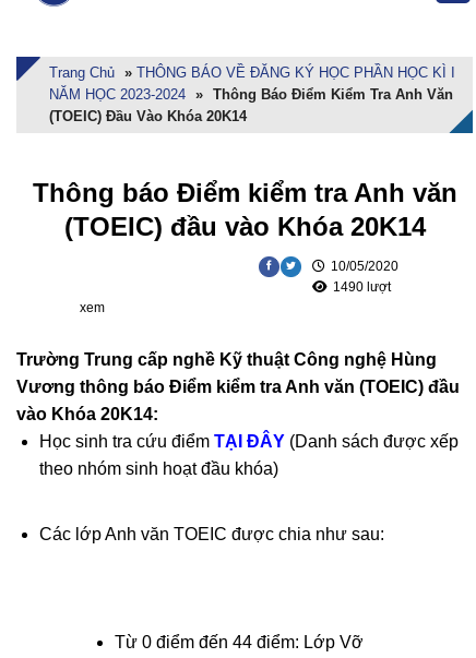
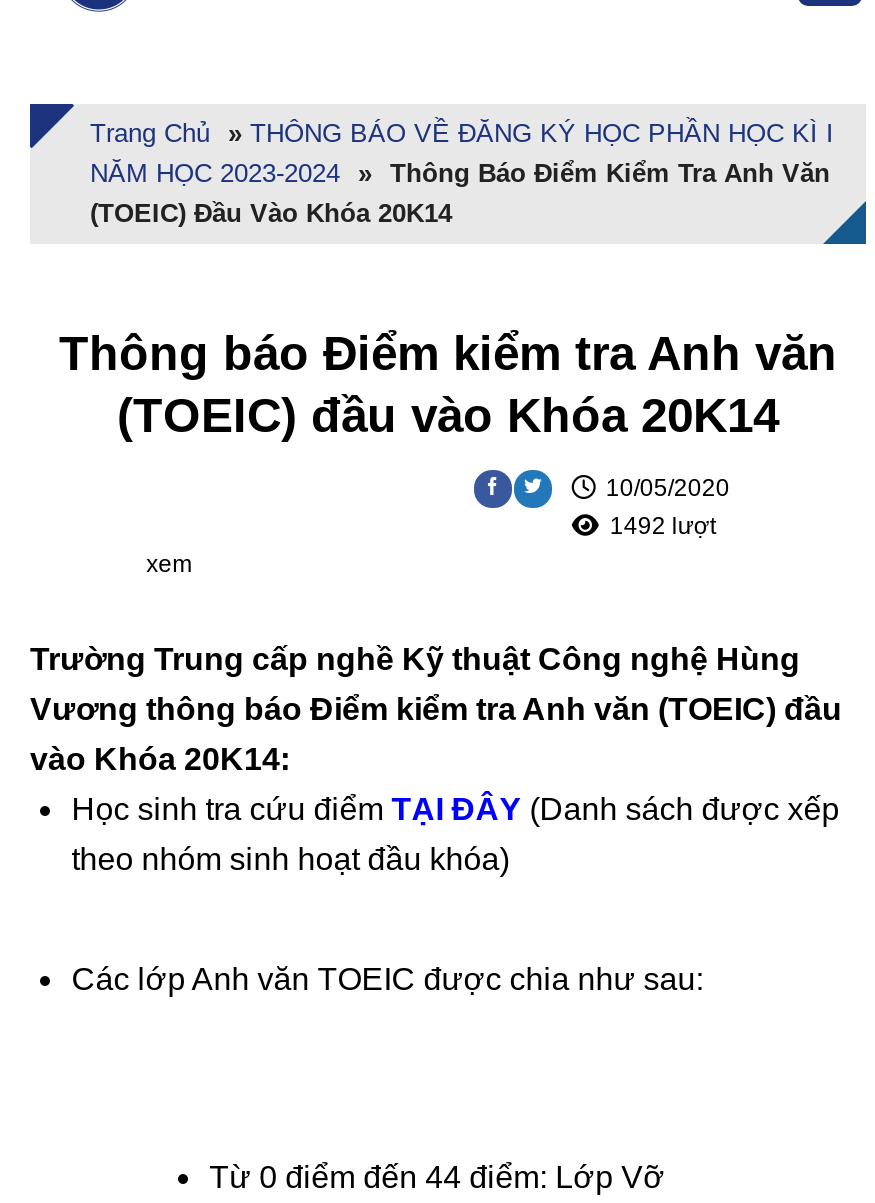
[333,279,391,295] 1490 lượt -> [610,512,716,540] 1492 lượt

